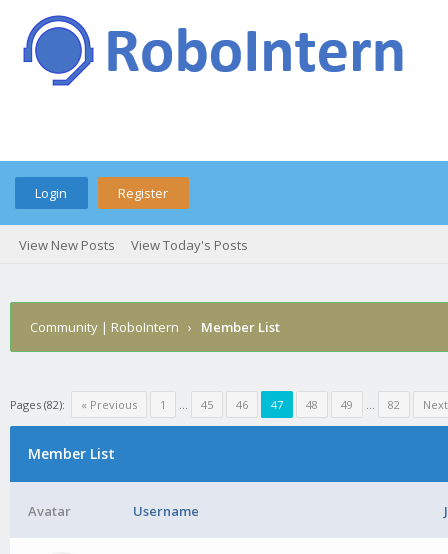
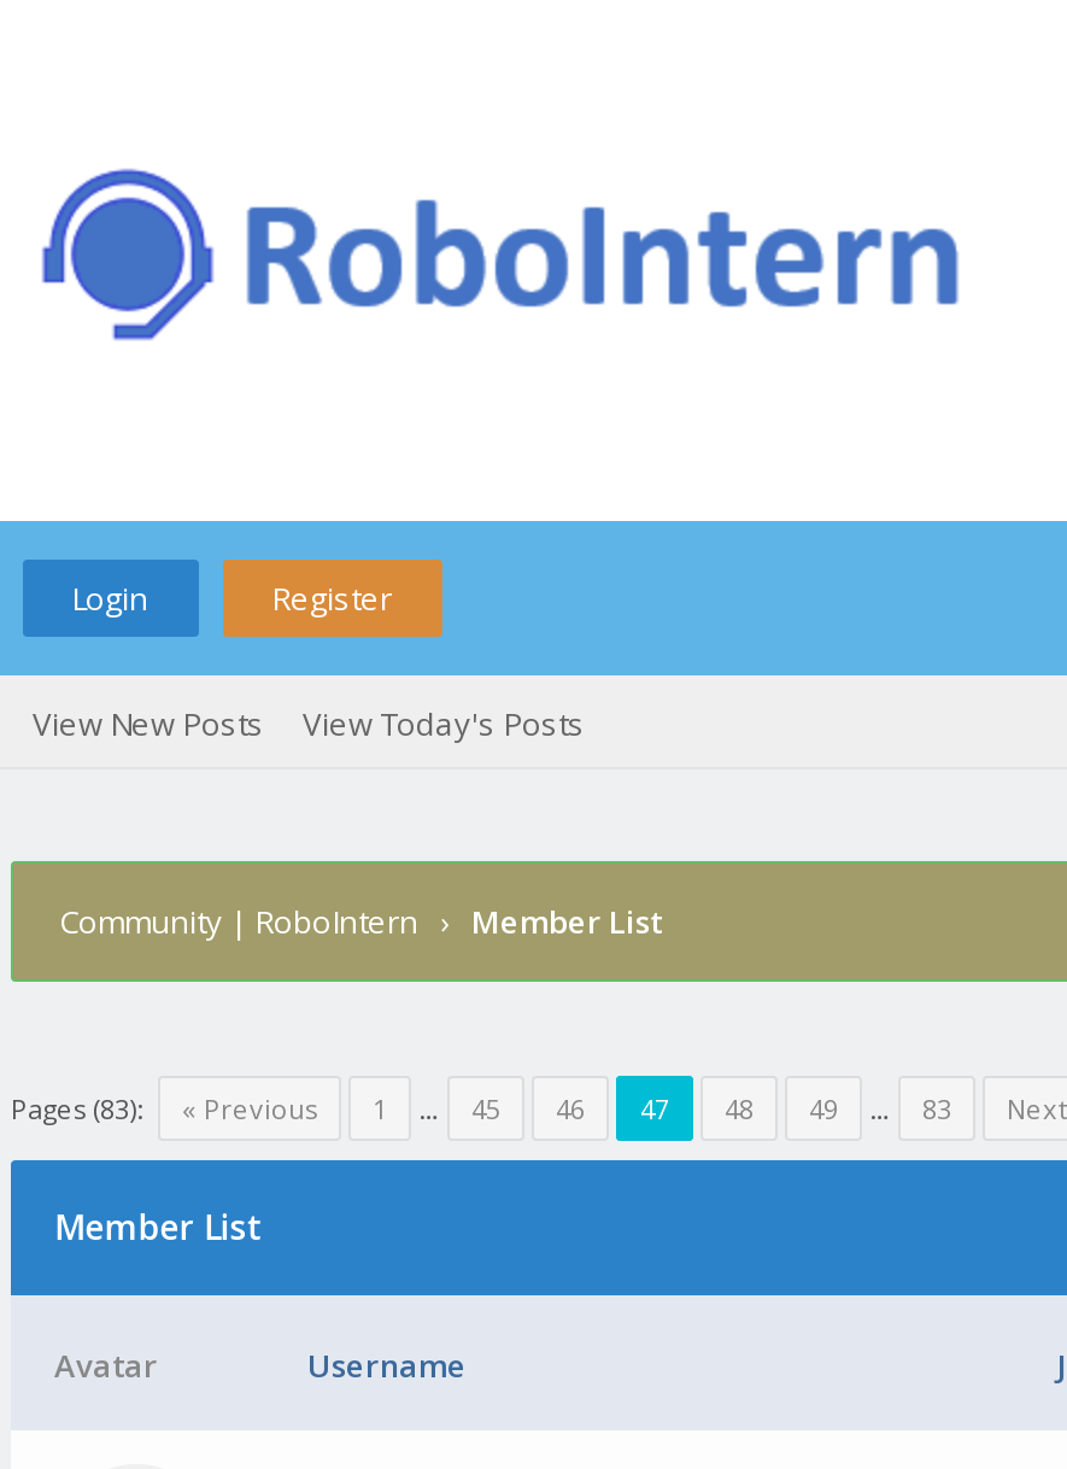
[10,397,65,412] Pages (82): -> [11,1090,143,1126] Pages (83):
[388,397,400,412] 82 -> [922,1090,951,1126] 83

